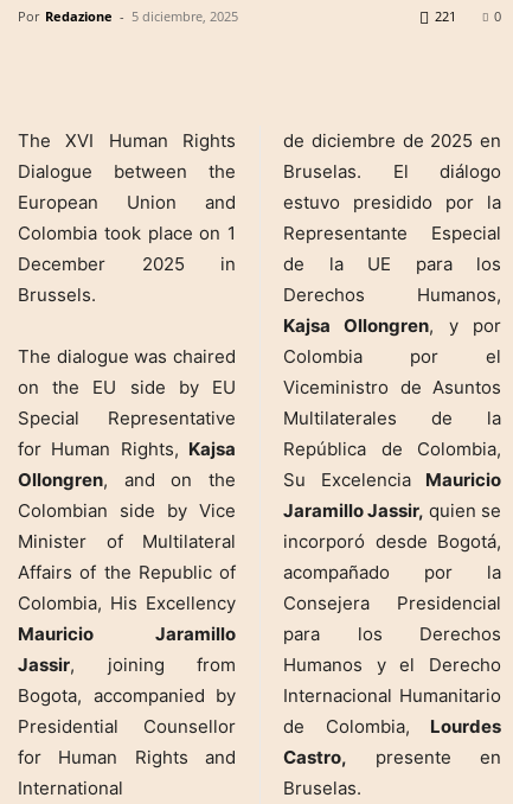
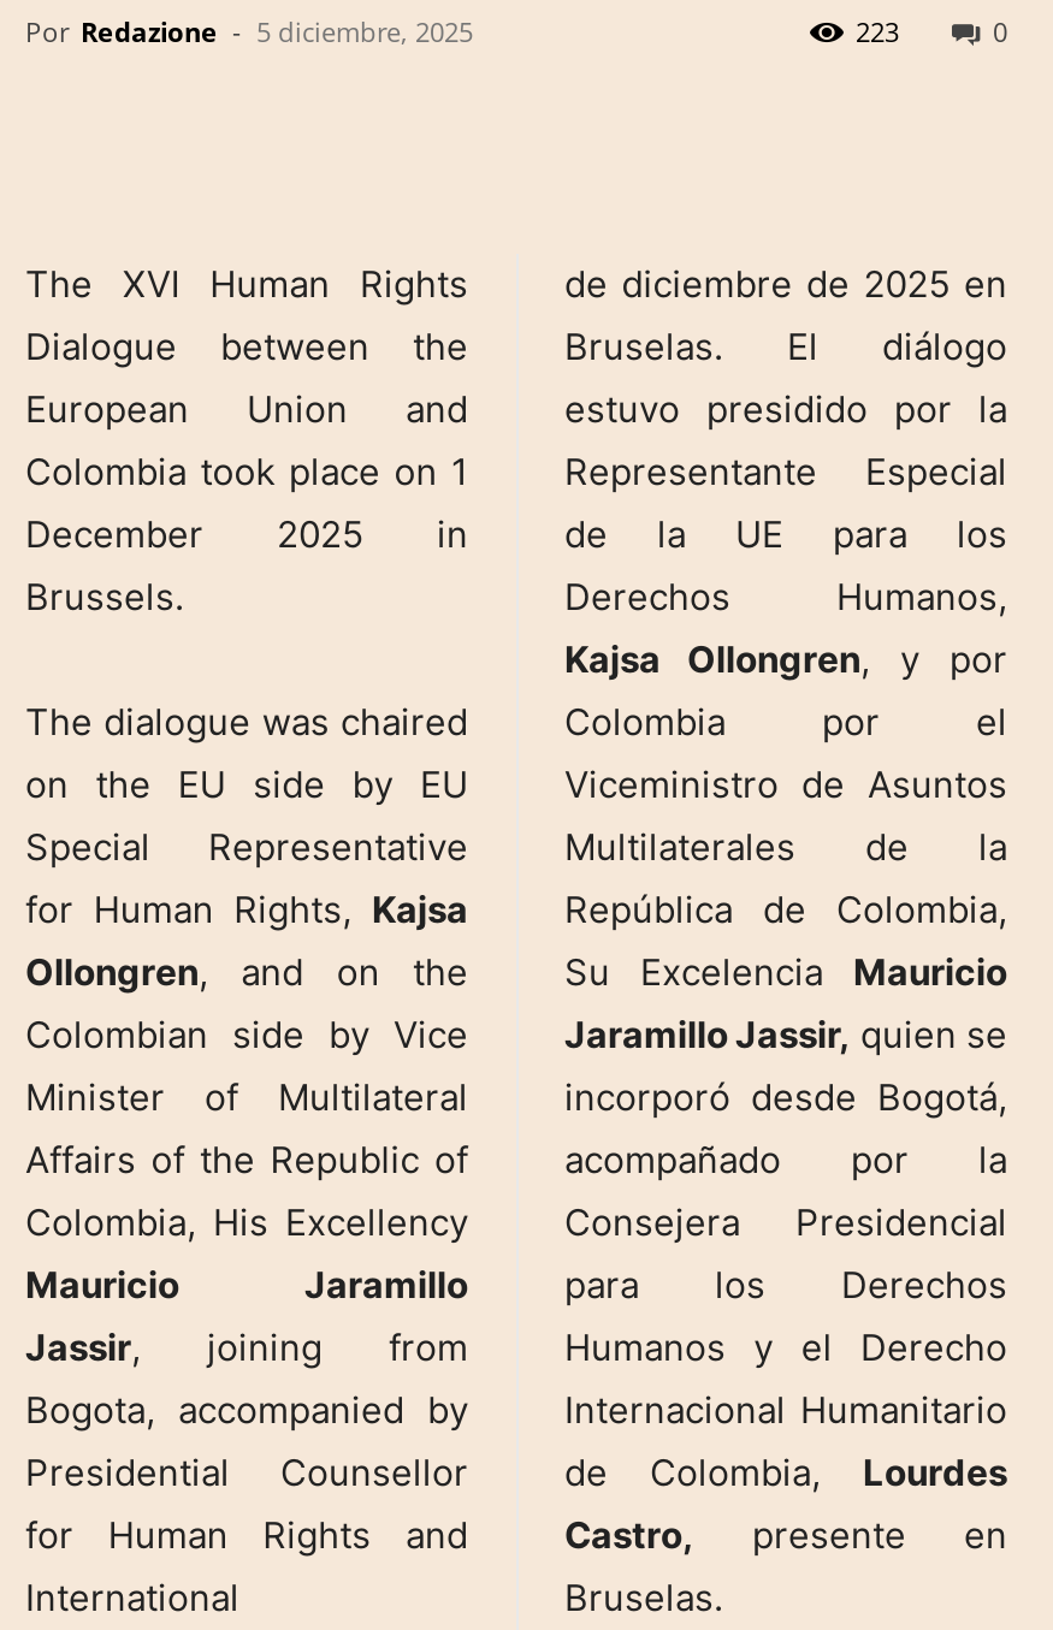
[435,7,456,25] 221 -> [856,13,899,49] 223

